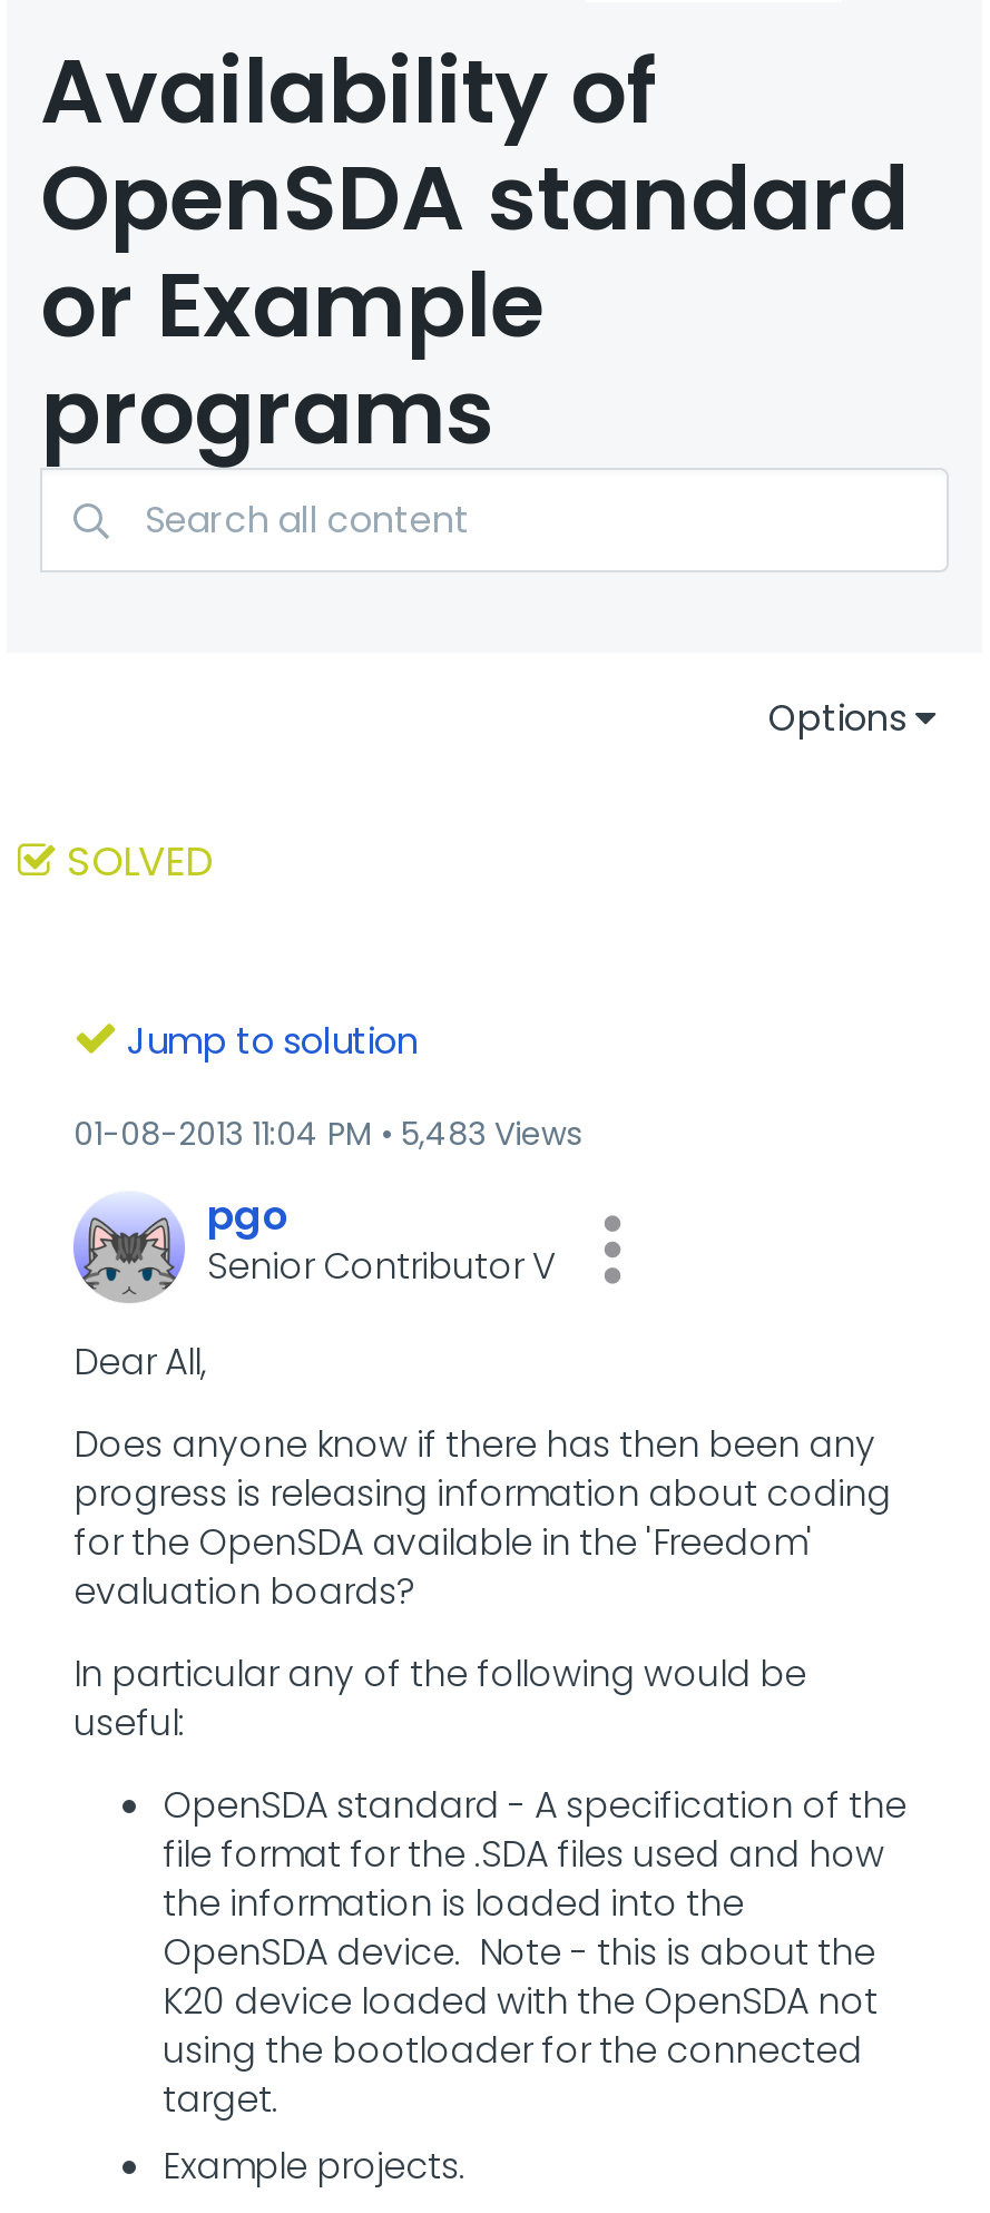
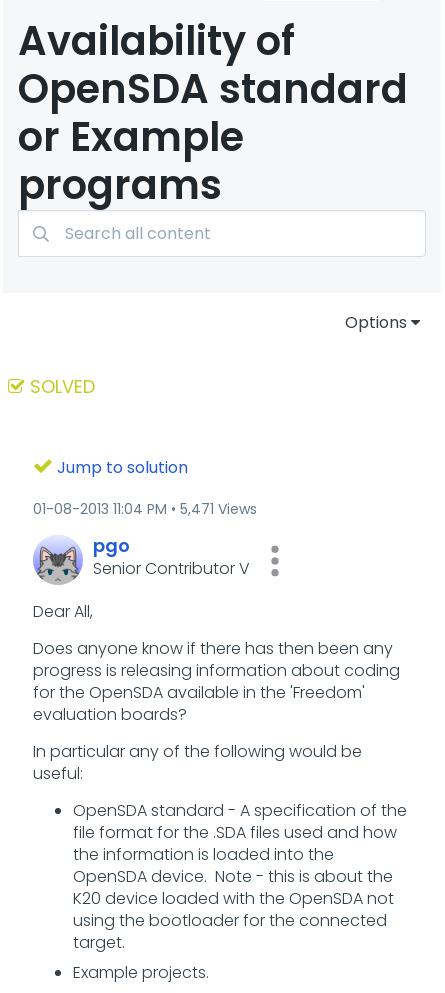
[73,1112,581,1156] 01-08-2013 11:04 PM 5,483 Views -> [33,499,257,519] 01-08-2013 11:04 PM 5,471 Views

